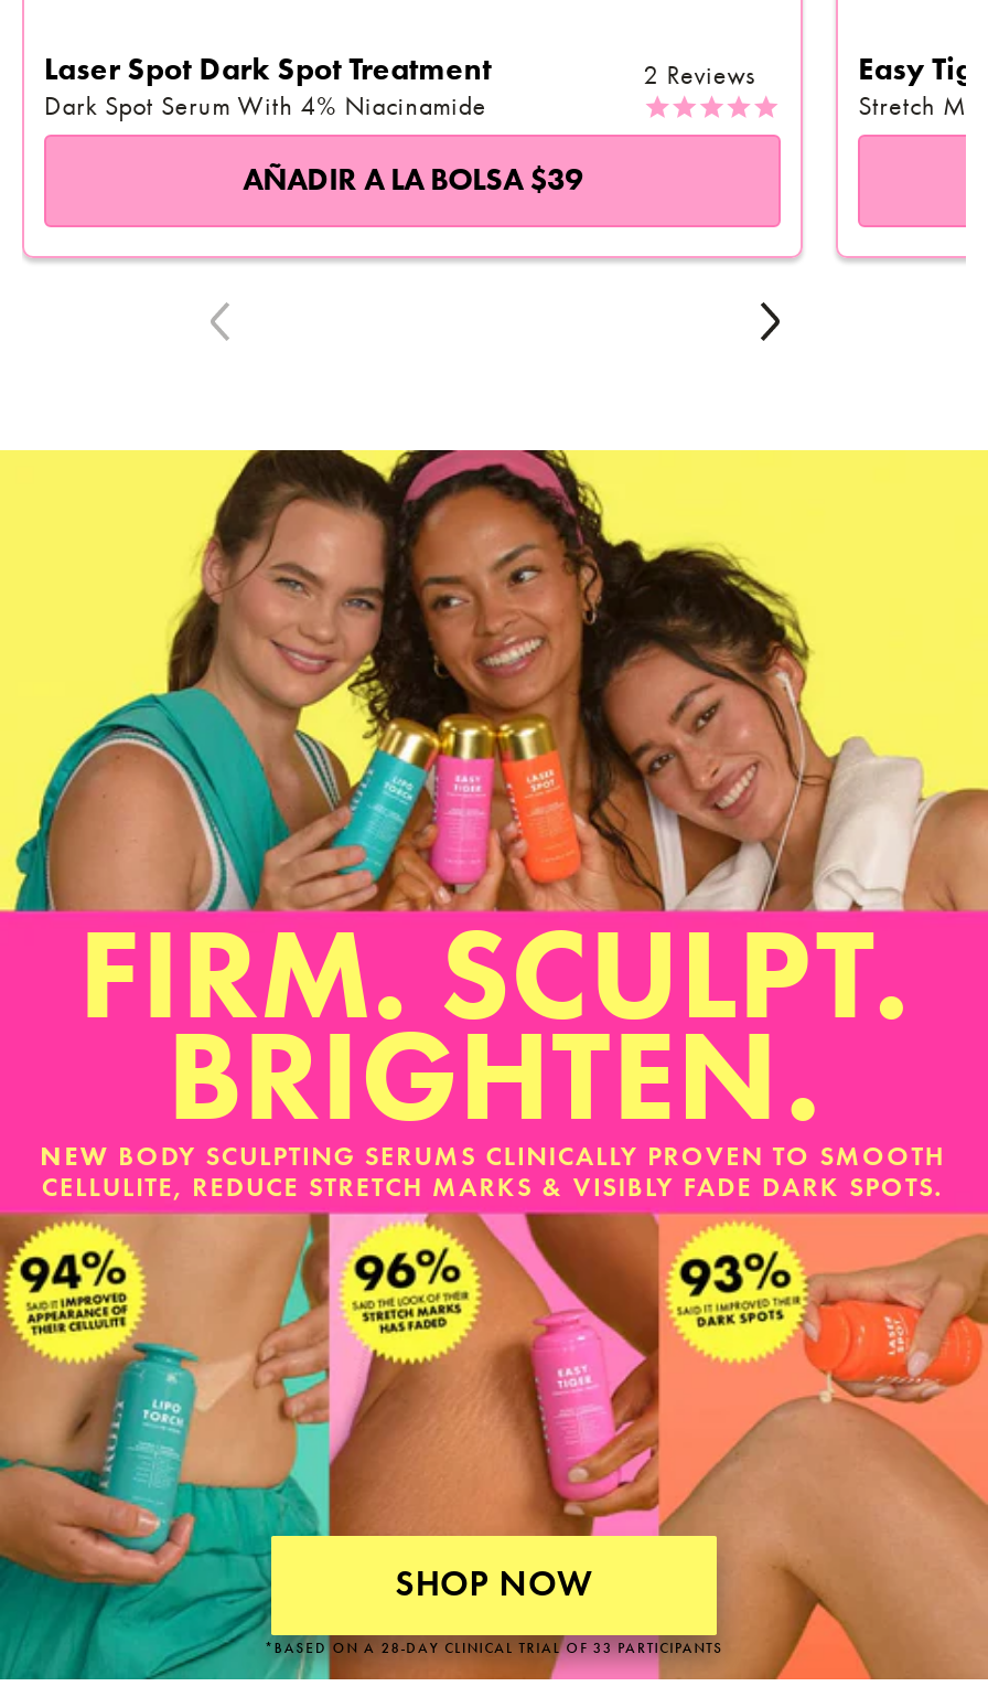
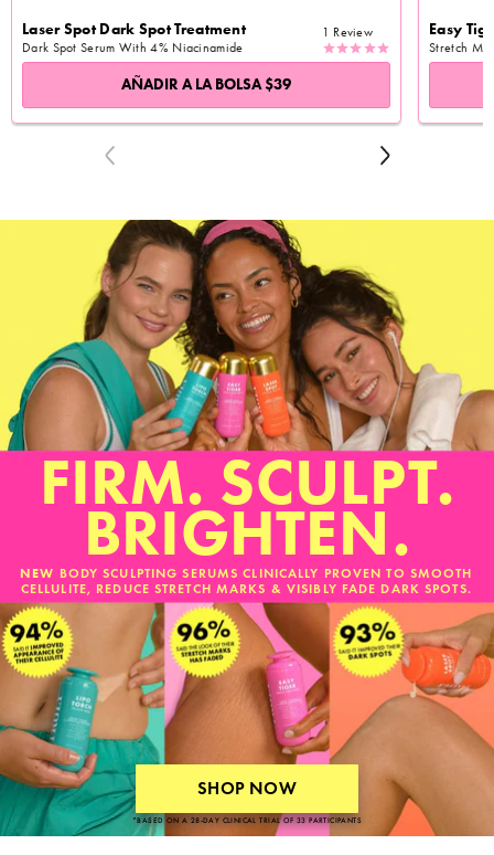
[643,60,755,91] 2 Reviews -> [322,25,373,40] 1 Review

